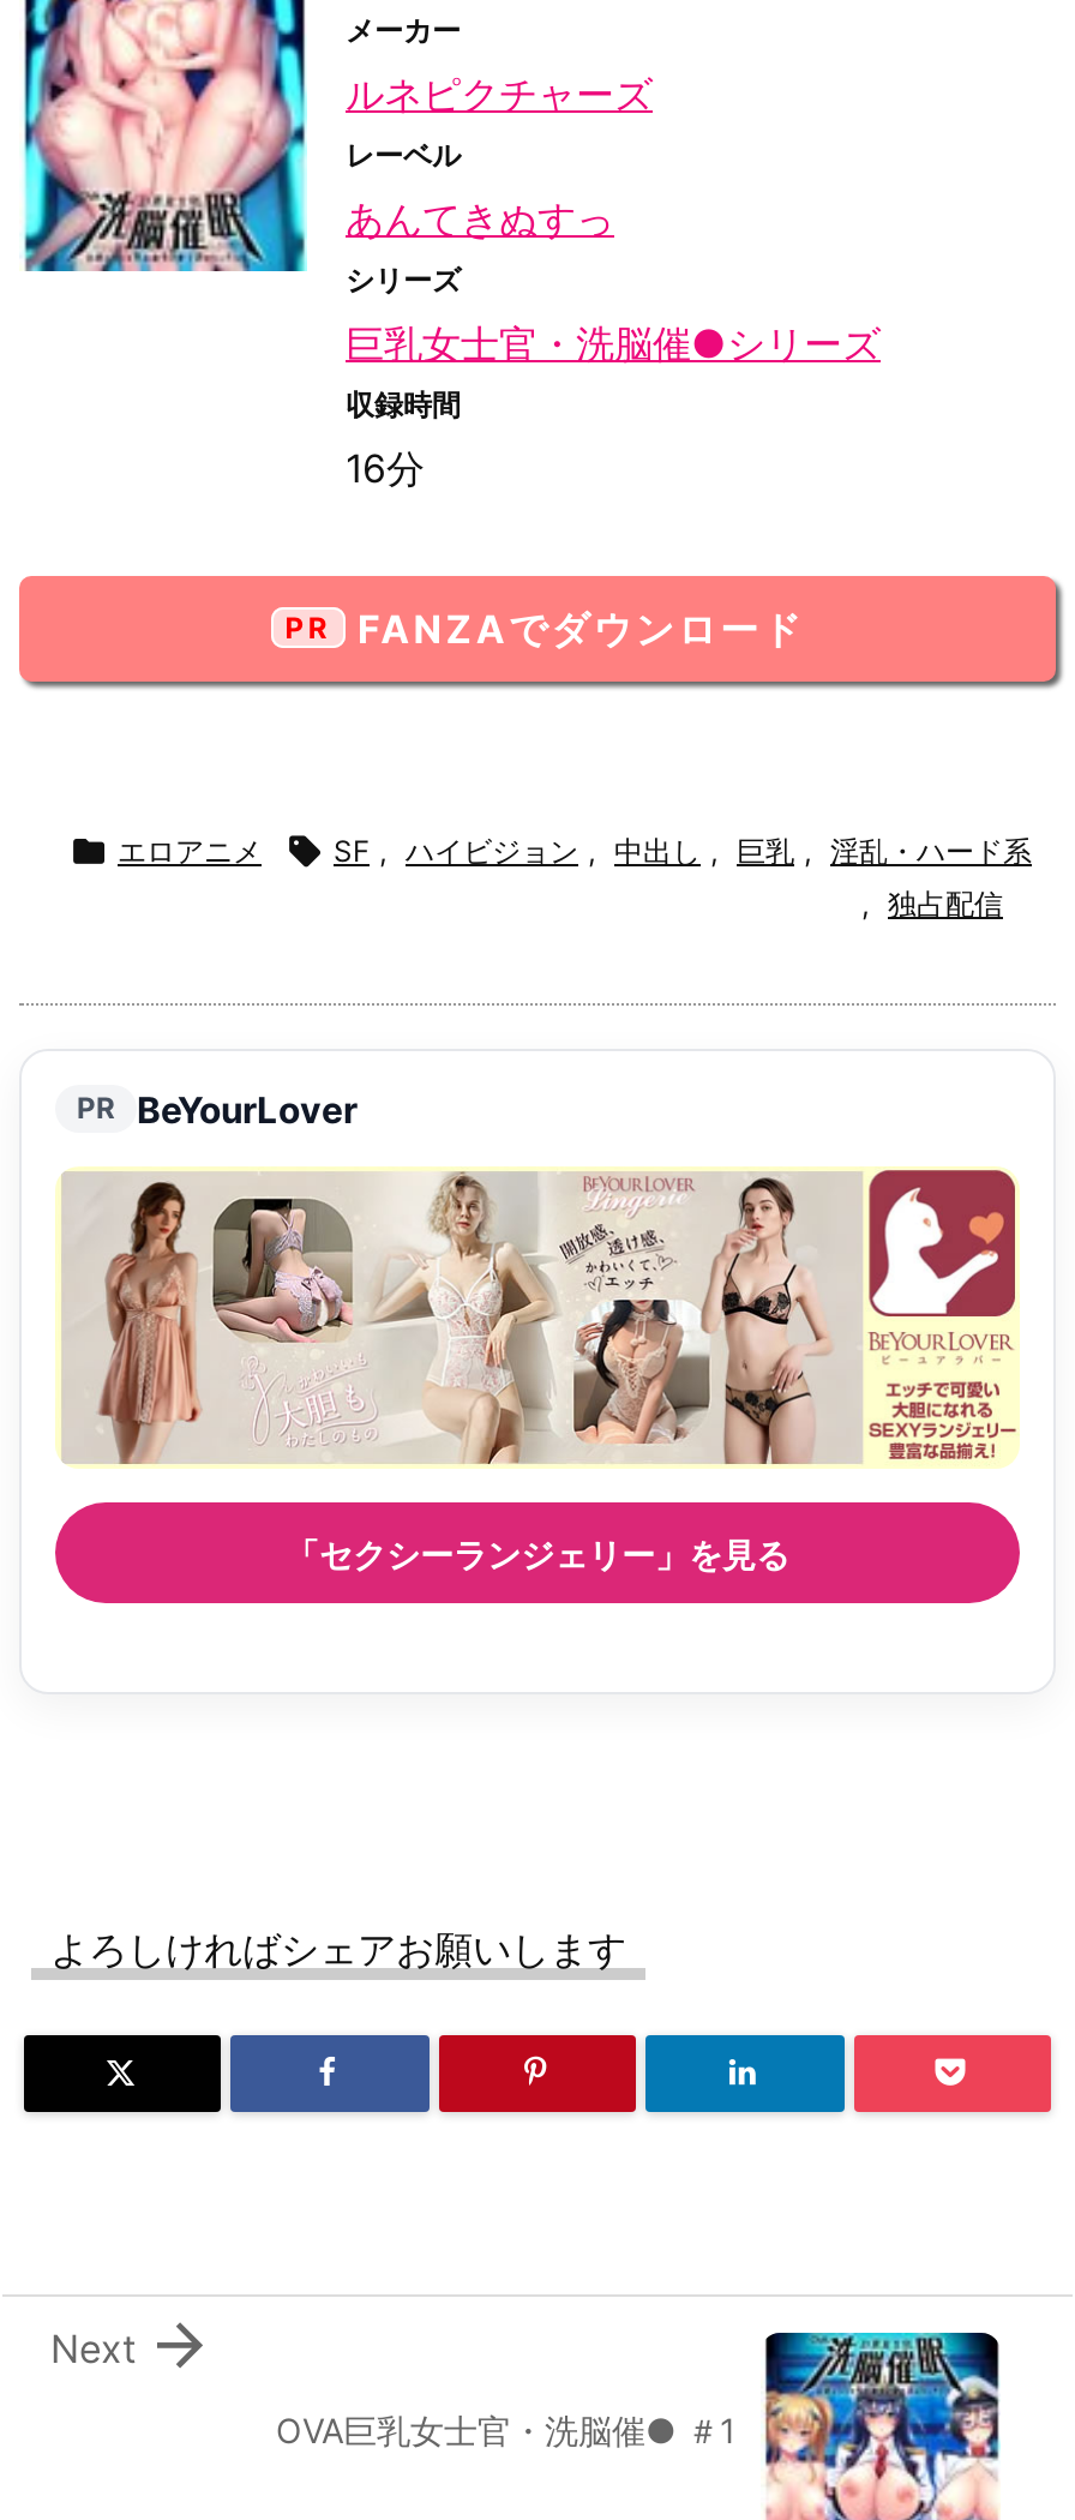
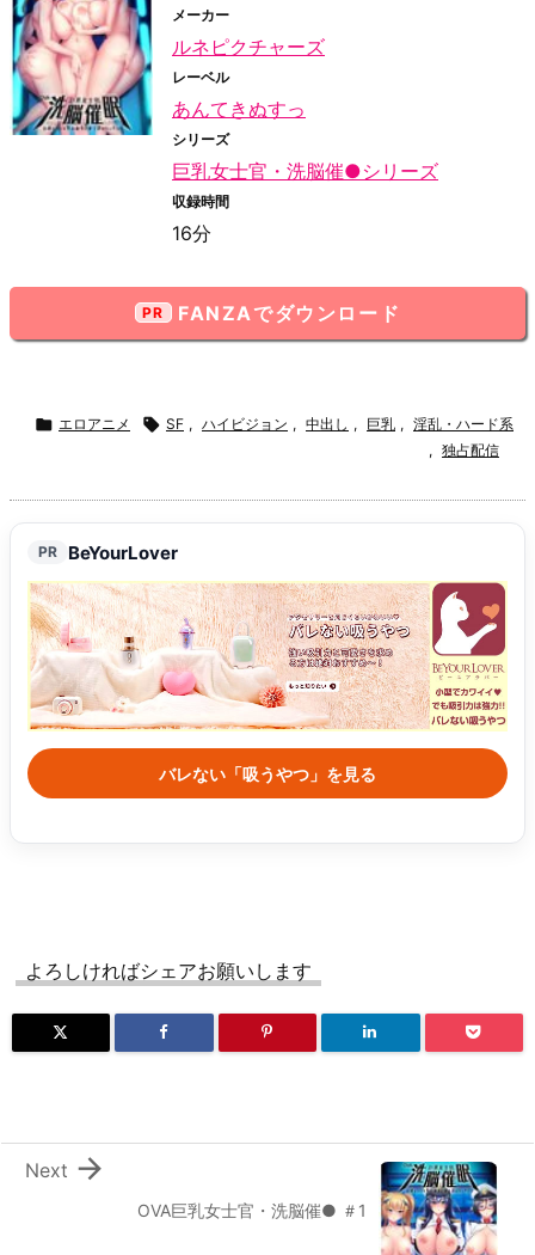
[60,1171,1015,1573] [image] | 「セクシーランジェリー」を見る -> [29,582,506,783] [image] | バレない「吸うやつ」を見る

